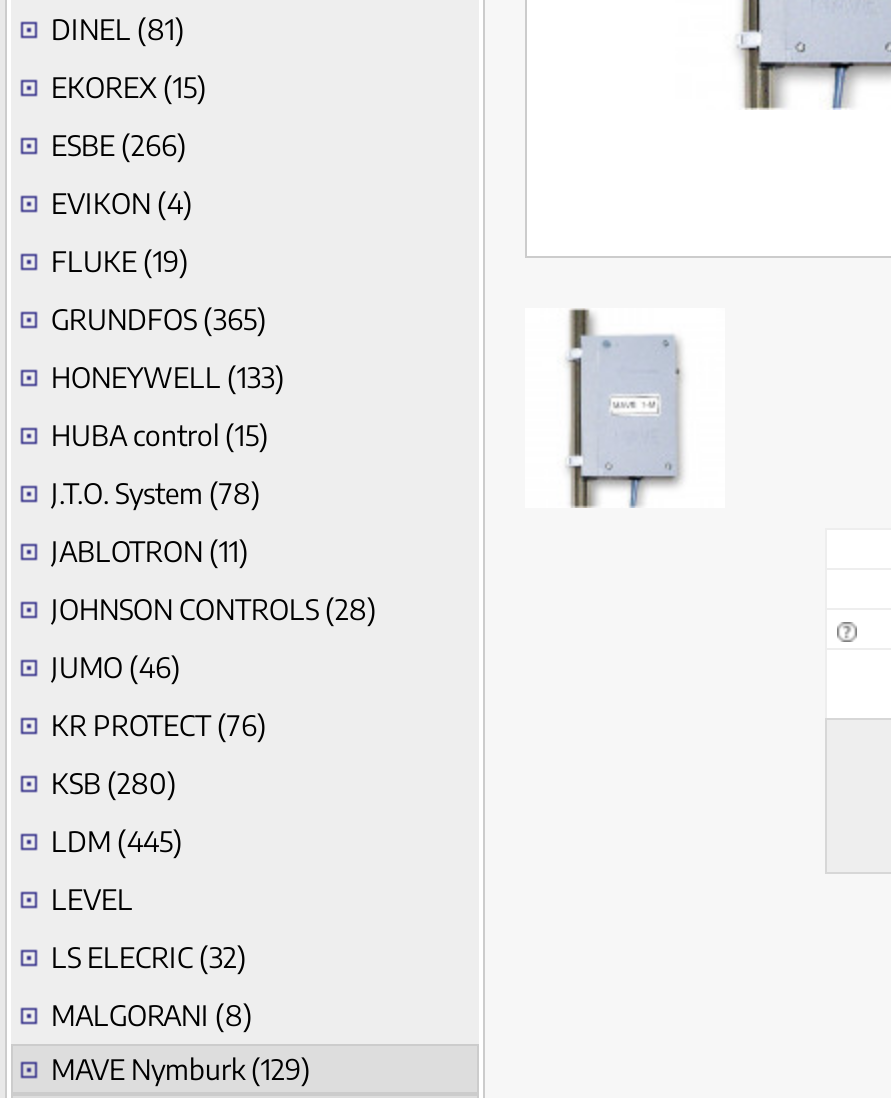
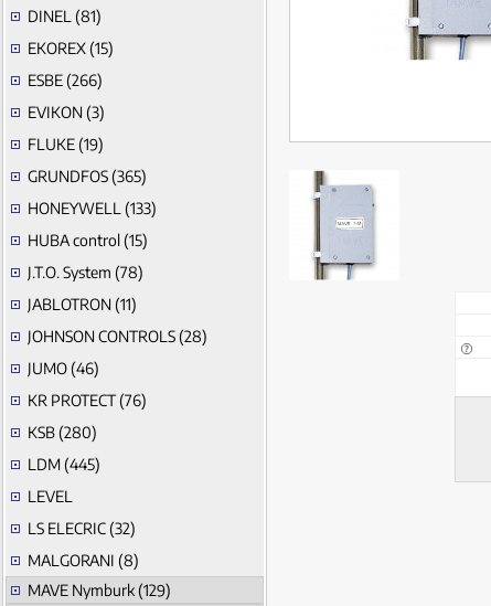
[51,186,193,220] EVIKON (4) -> [28,103,105,121] EVIKON (3)

